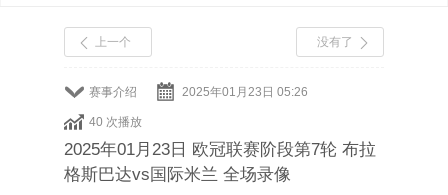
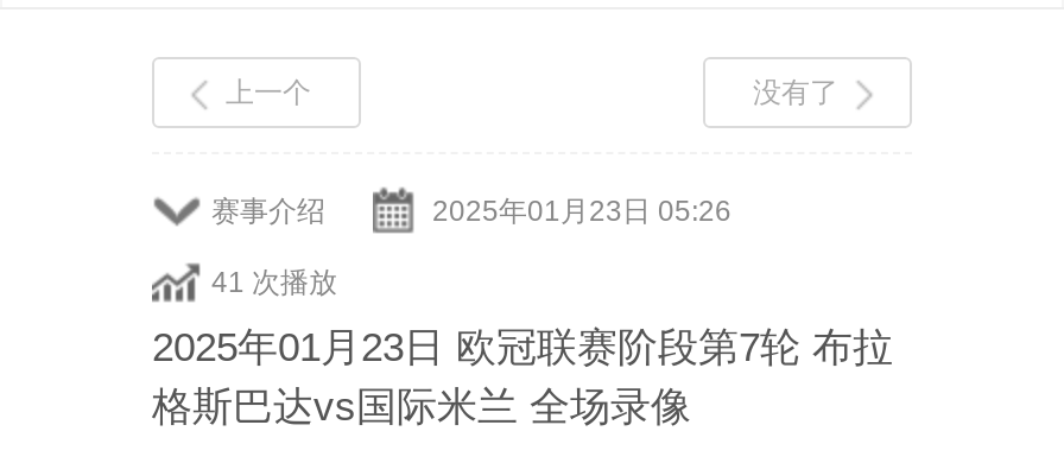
[89,115,142,129] 40 次播放 -> [211,266,337,299] 41 次播放

